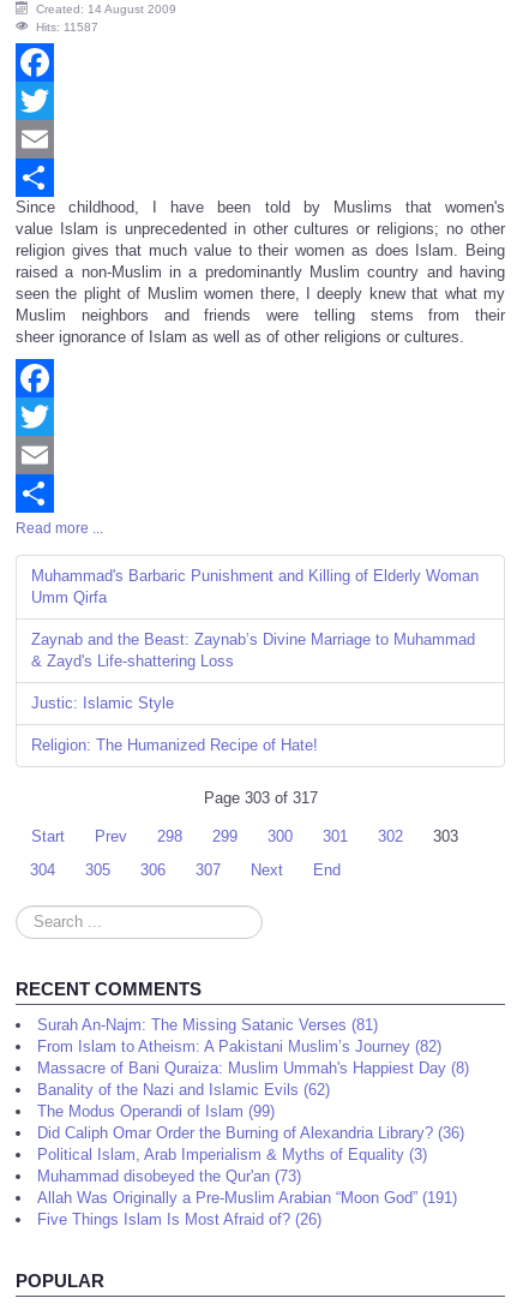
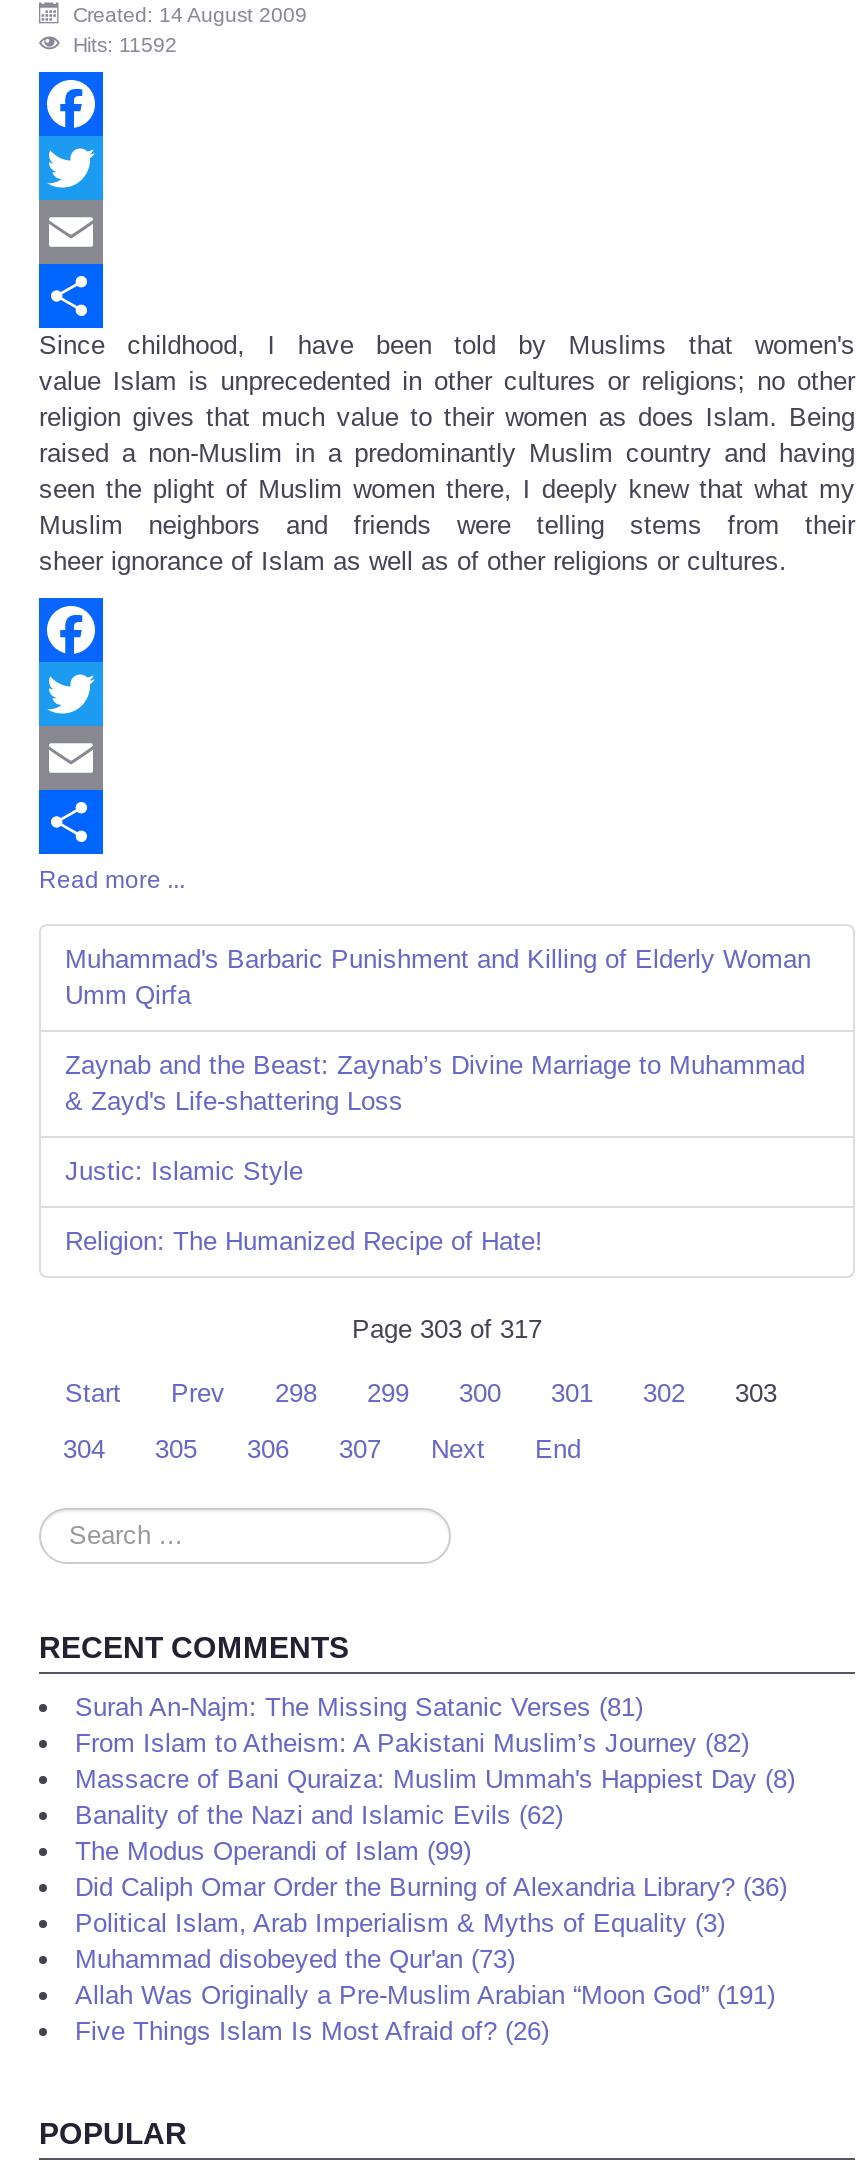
[36,21,98,34] Hits: 11587 -> [73,34,177,56] Hits: 11592

